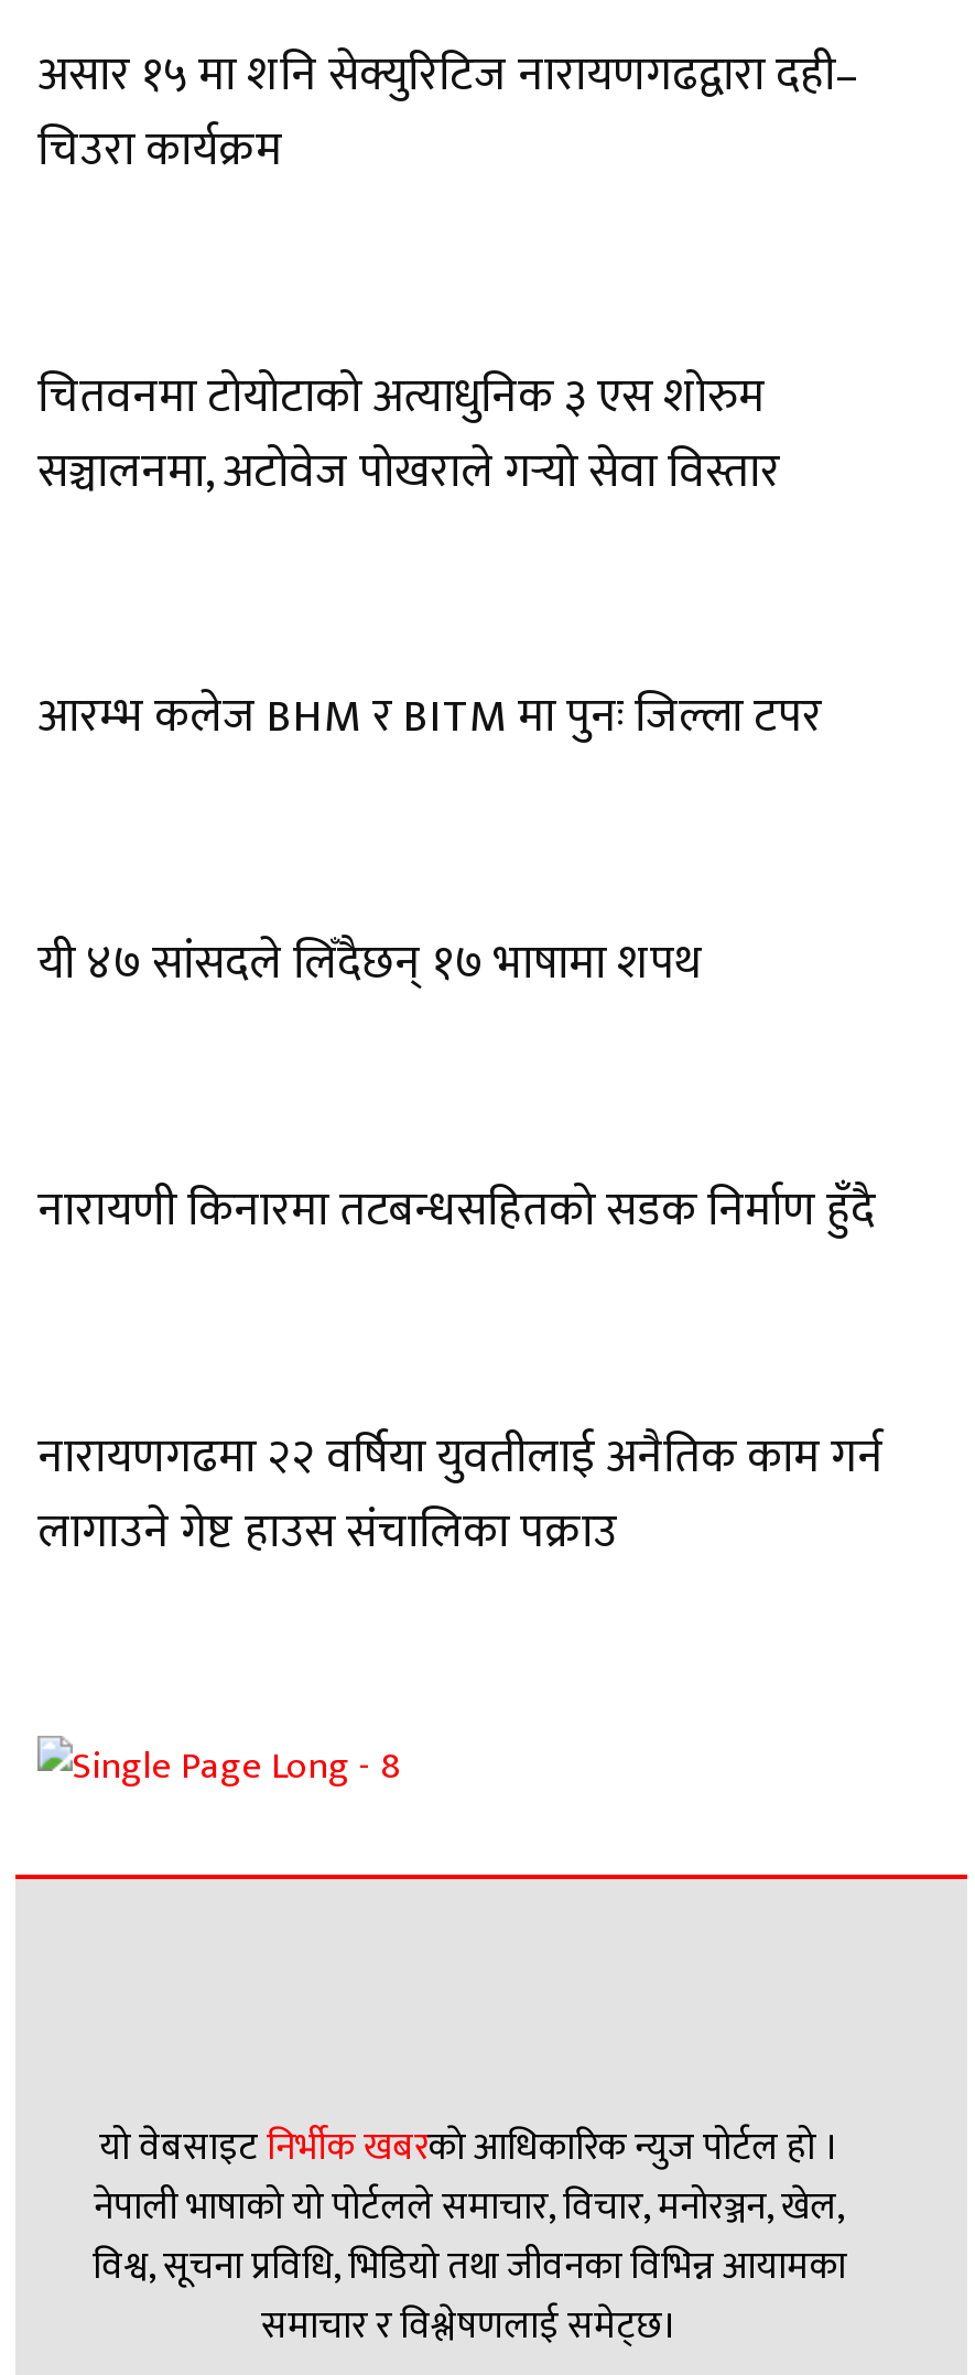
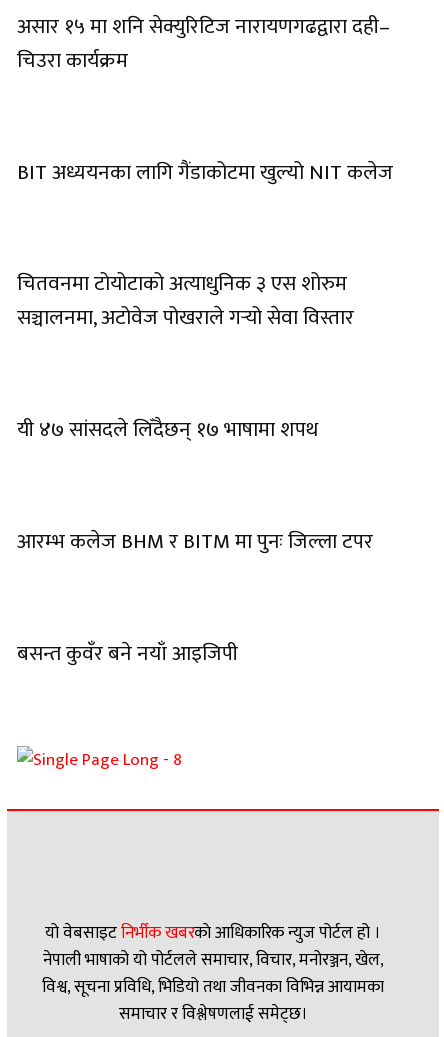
none -> [17,155,393,190] BIT अध्ययनका लागि गैंडाकोटमा खुल्यो NIT कलेज
moved [37,358,780,510] -> [17,266,354,335]: चितवनमा टोयोटाको अत्याधुनिक ३ एस शोरुम | सञ्चालनमा, अटोवेज पोखराले गर्‍यो सेवा विस्तार
moved [37,679,822,756] -> [17,524,373,559]: आरम्भ कलेज BHM र BITM मा पुनः जिल्ला टपर
[37,1172,875,1249] नारायणी किनारमा तटबन्धसहितको सडक निर्माण हुँदै -> none
[37,1418,884,1570] नारायणगढमा २२ वर्षिया युवतीलाई अनैतिक काम गर्न | लागाउने गेष्ट हाउस संचालिका पक्राउ -> [17,636,238,671] बसन्त कुवँर बने नयाँ आइजिपी

